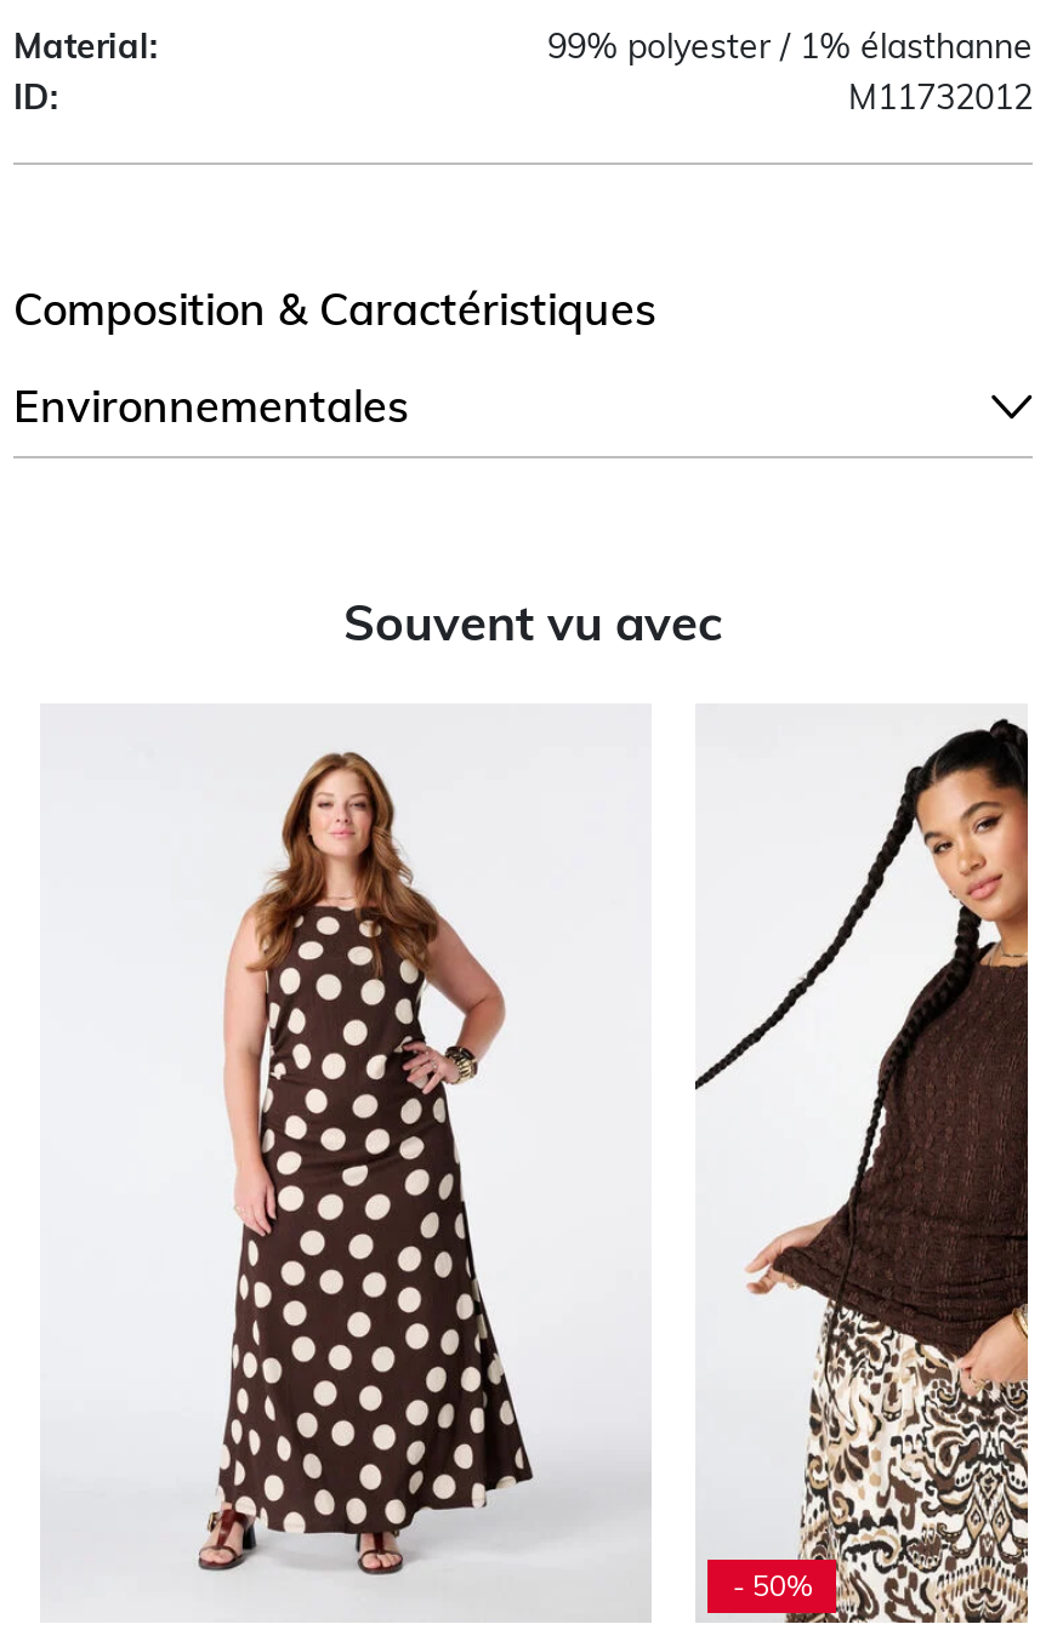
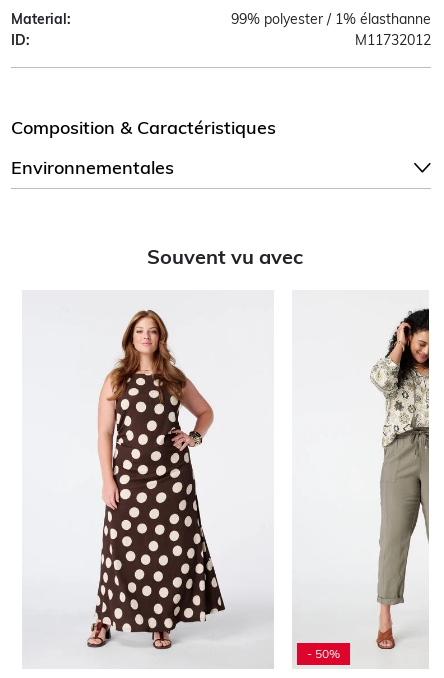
[693,716,1030,1625] [image] -> [292,297,430,669] [image]

